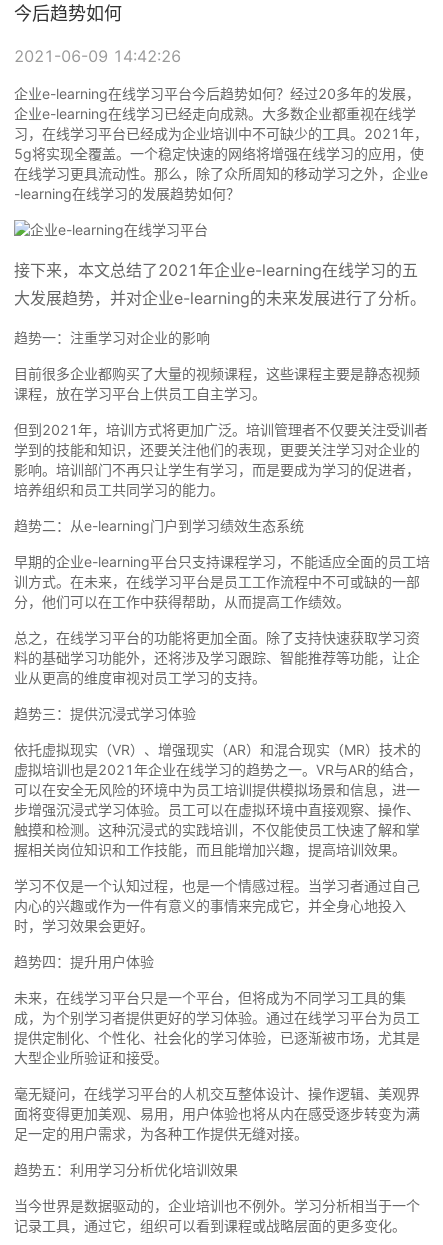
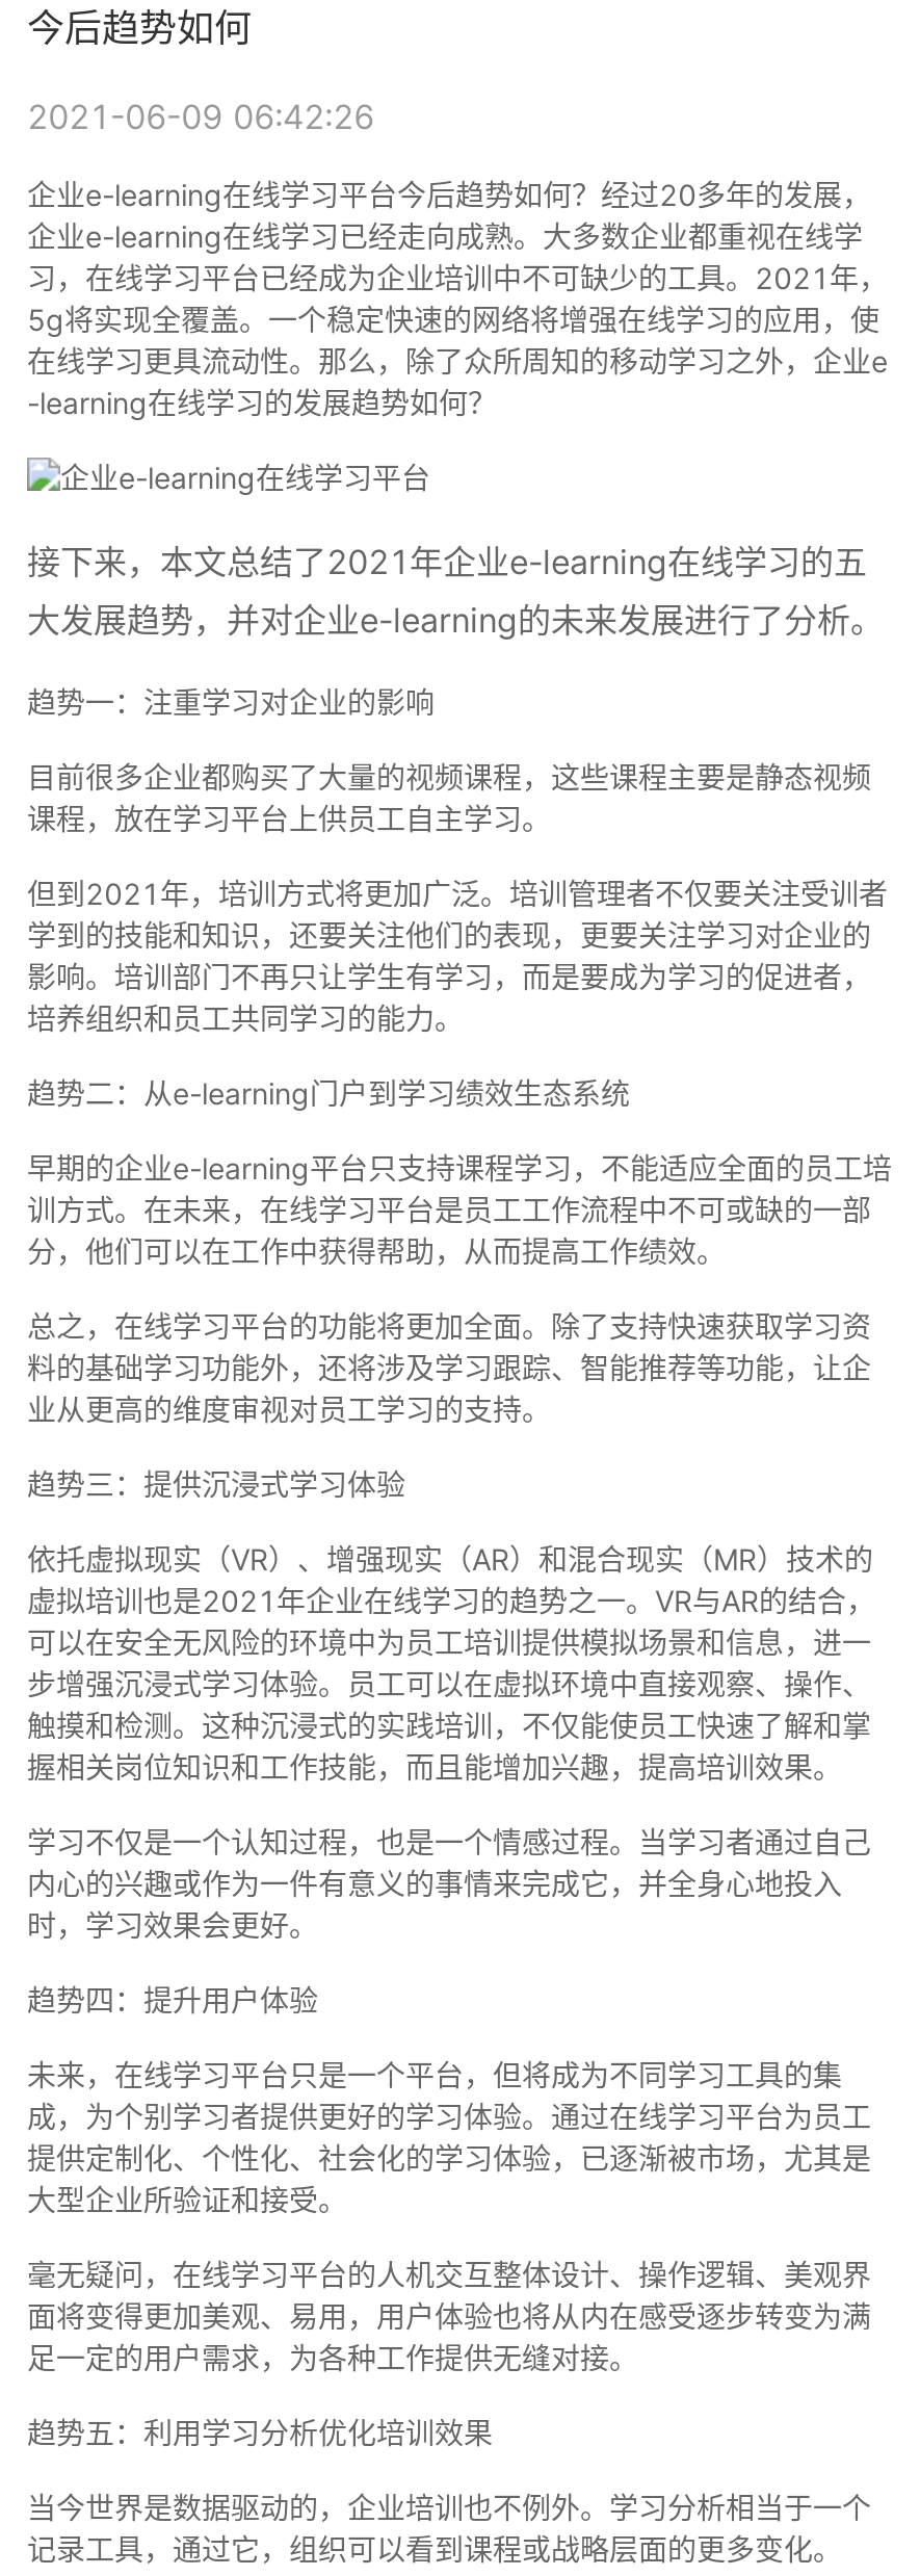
[14,46,181,66] 2021-06-09 14:42:26 -> [27,96,374,138] 2021-06-09 06:42:26

